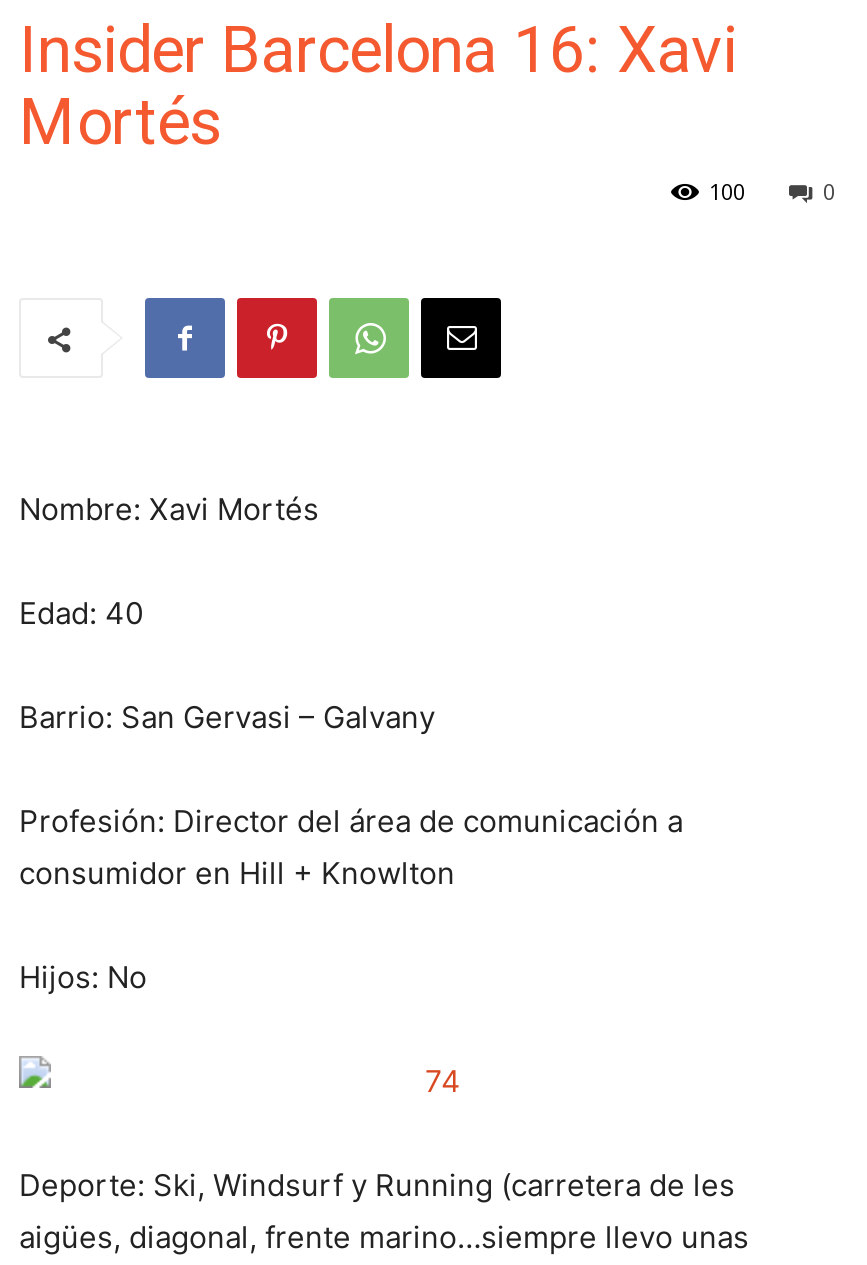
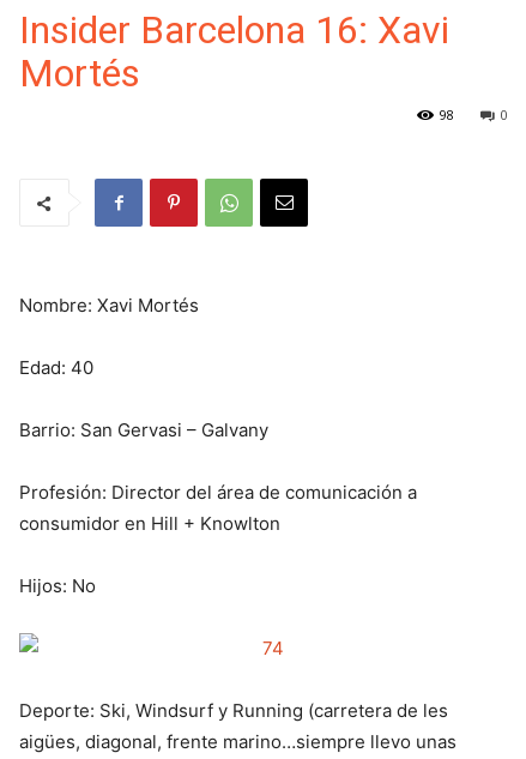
[709,176,745,206] 100 -> [440,106,454,124] 98

